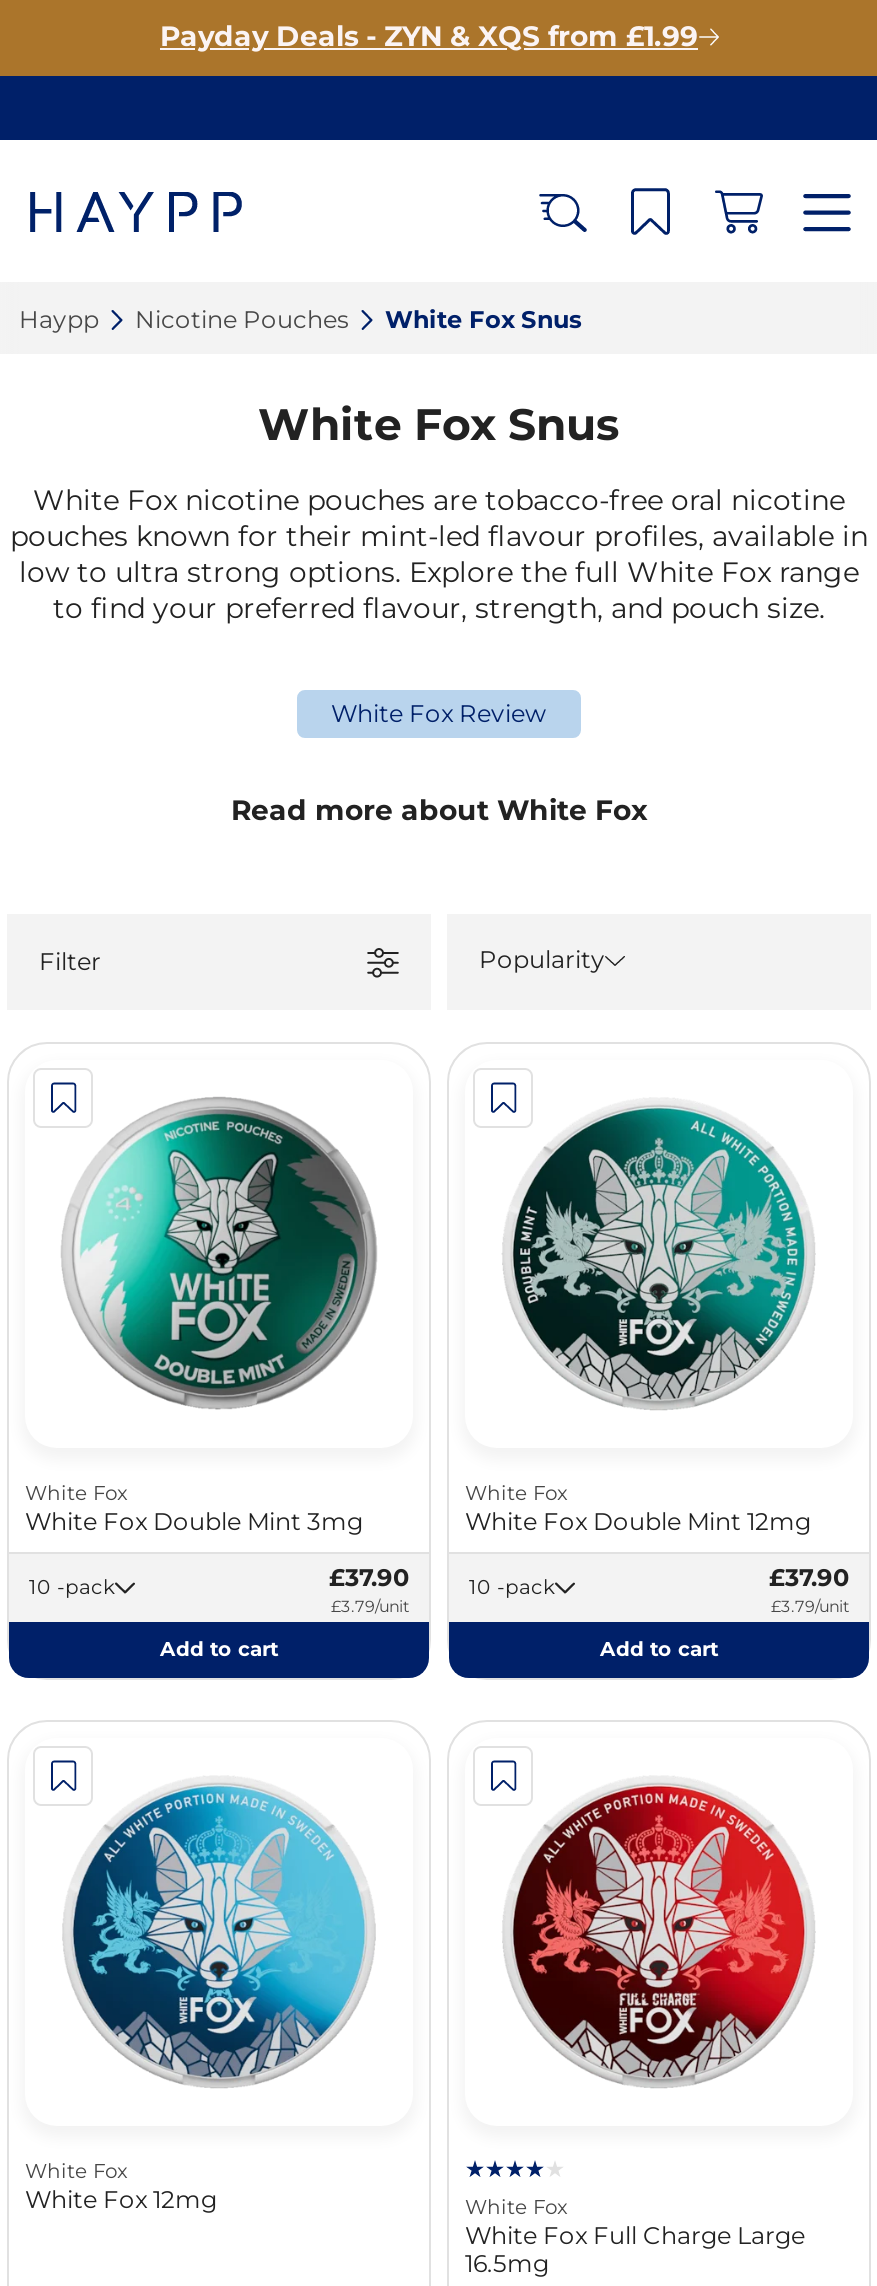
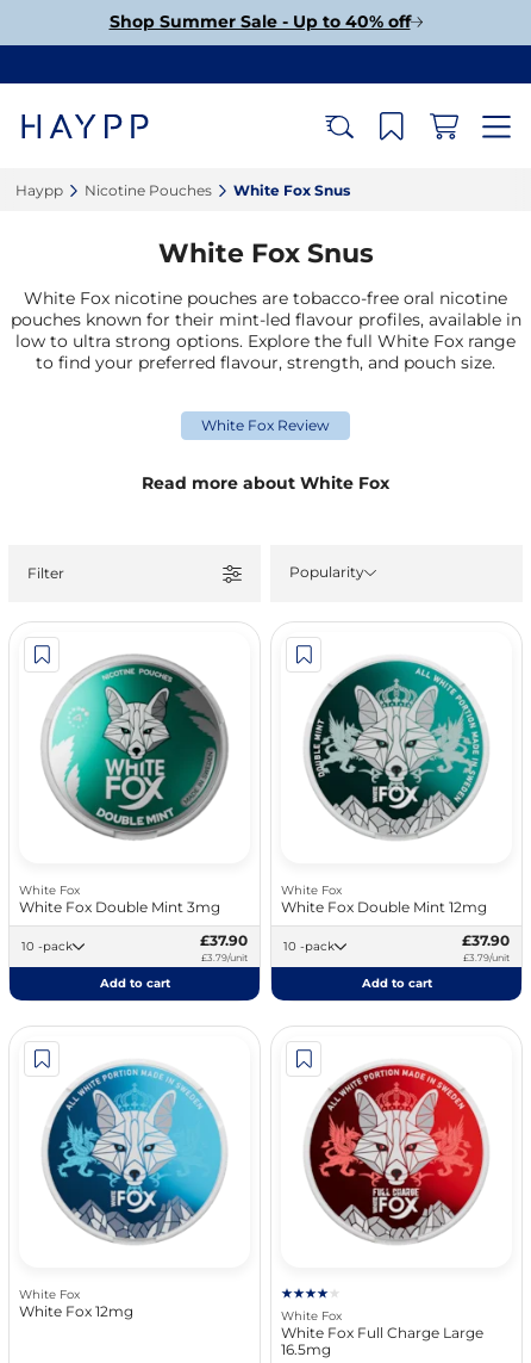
[160,18,698,54] Payday Deals - ZYN & XQS from £1.99 -> [109,11,410,32] Shop Summer Sale - Up to 40% off

